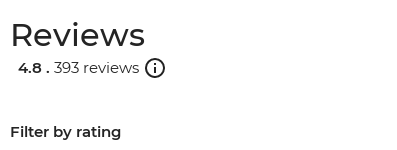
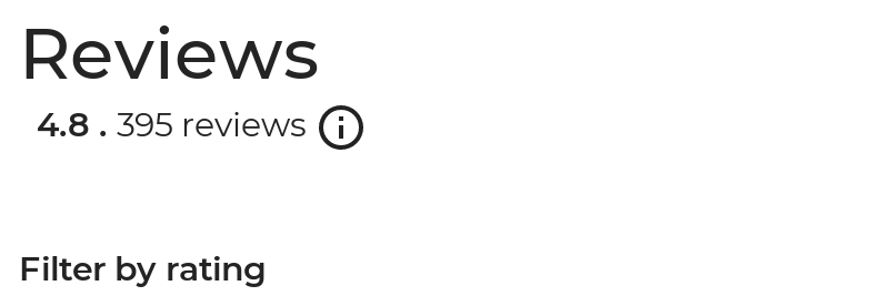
[18,58,139,77] 4.8 . 393 reviews -> [37,104,306,146] 4.8 . 395 reviews

